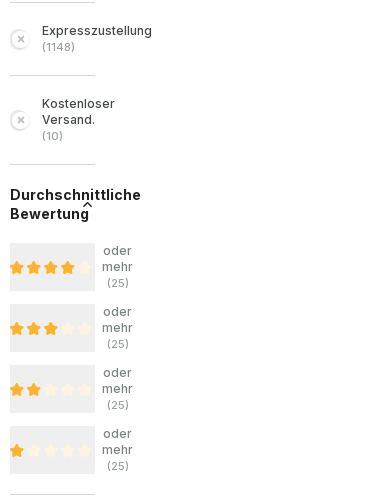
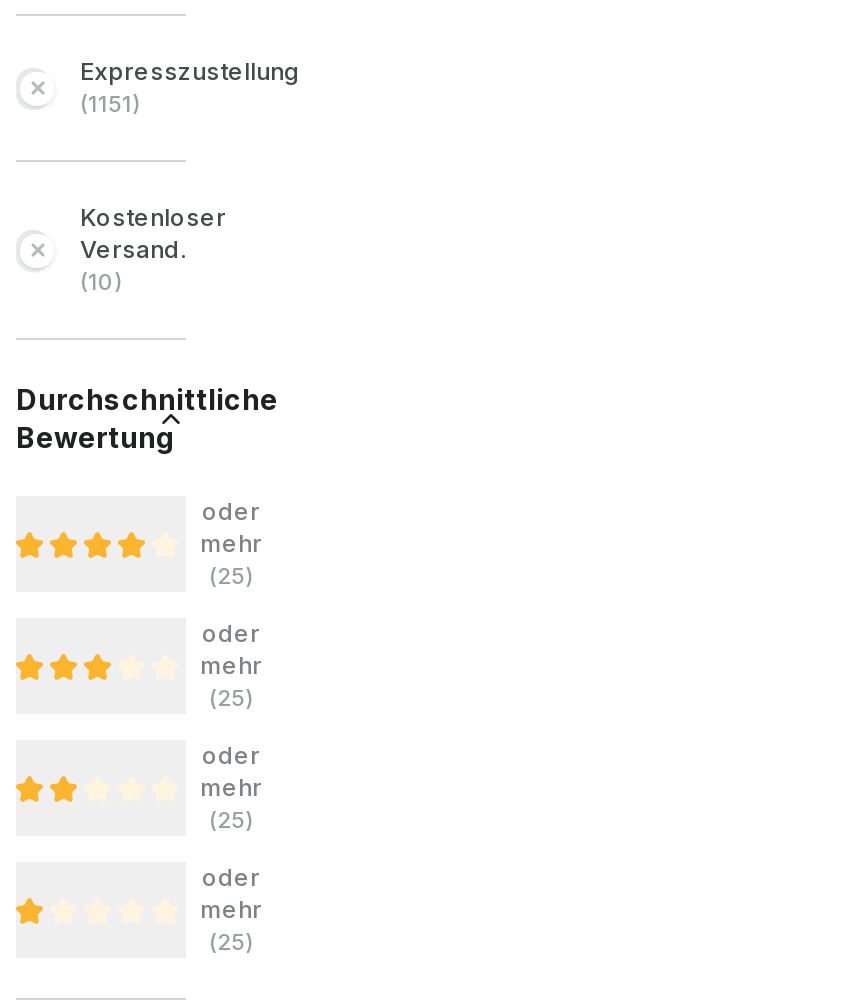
[42,40,75,54] (1148) -> [80,90,140,118] (1151)

